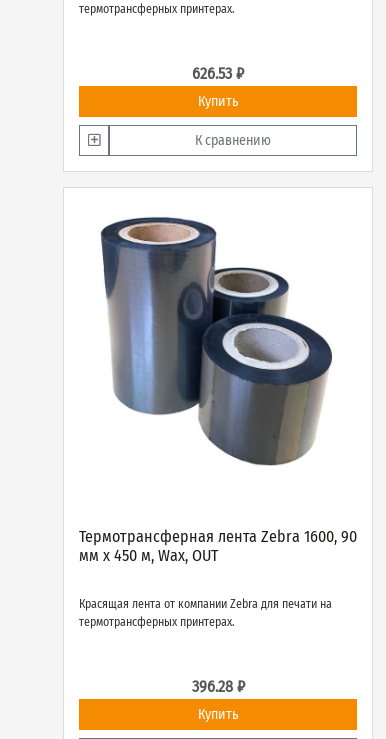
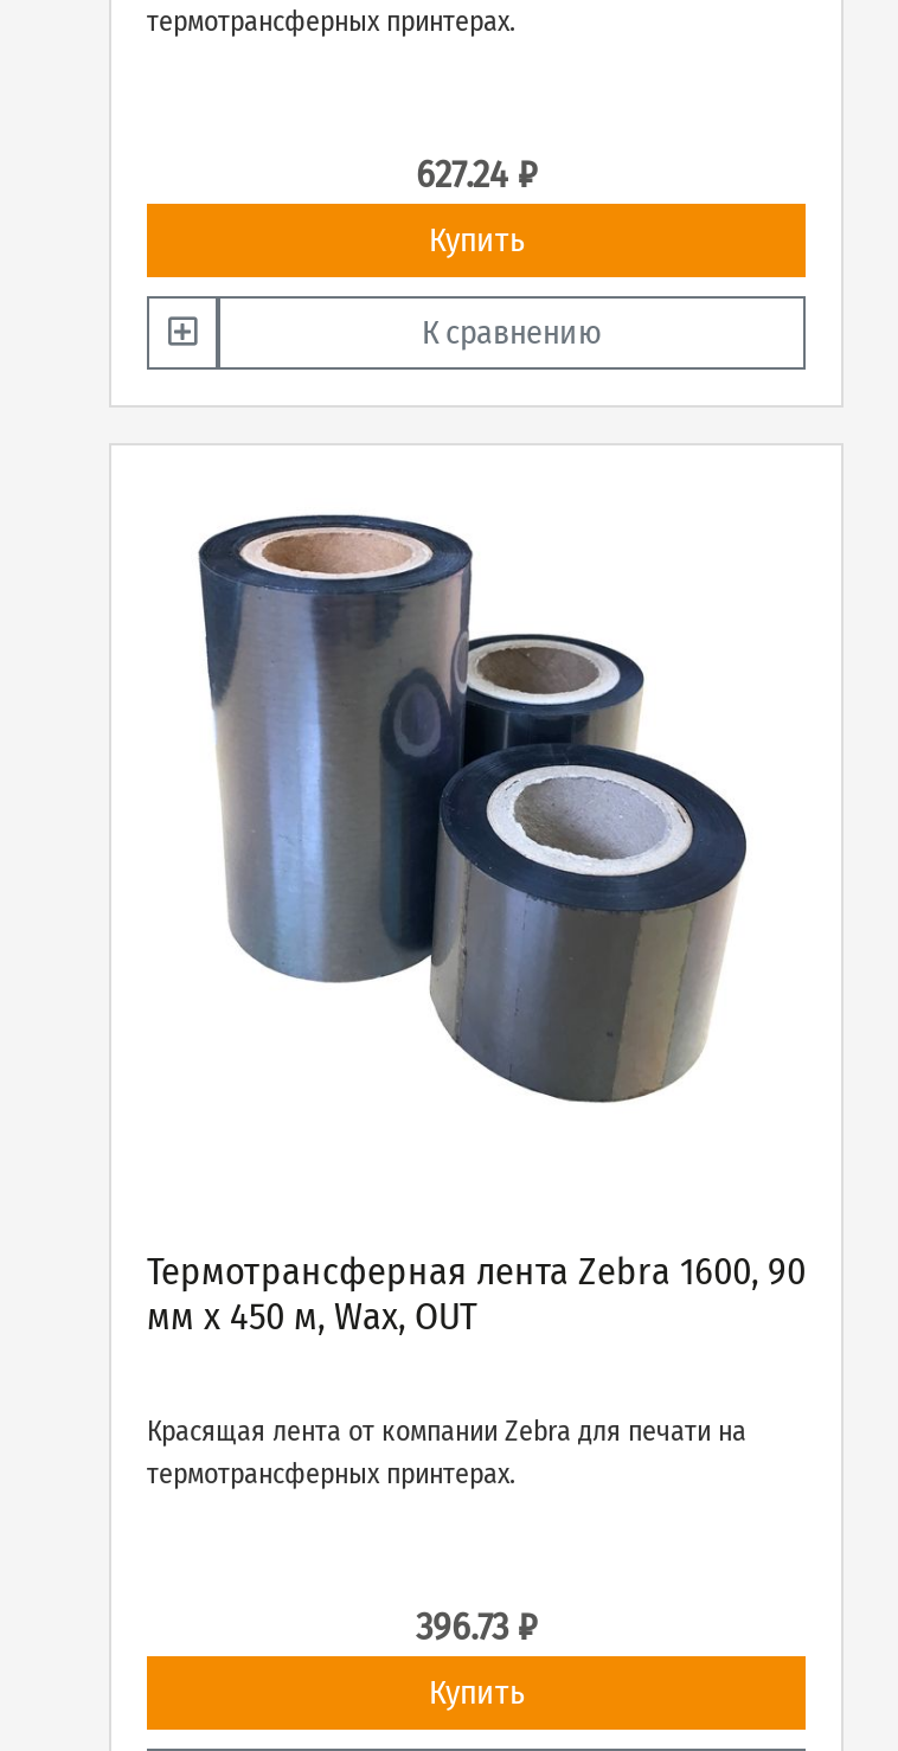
[192,64,244,83] 626.53 ₽ -> [416,151,537,196] 627.24 ₽
[191,677,244,696] 396.28 ₽ -> [416,1603,537,1648] 396.73 ₽

